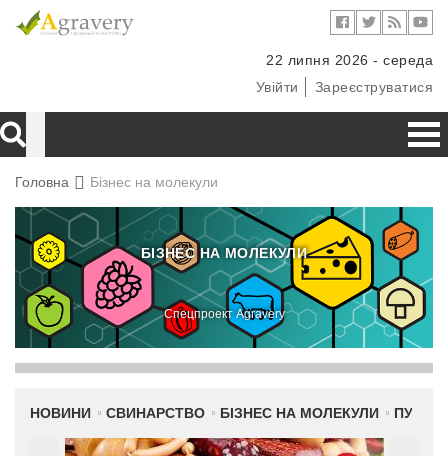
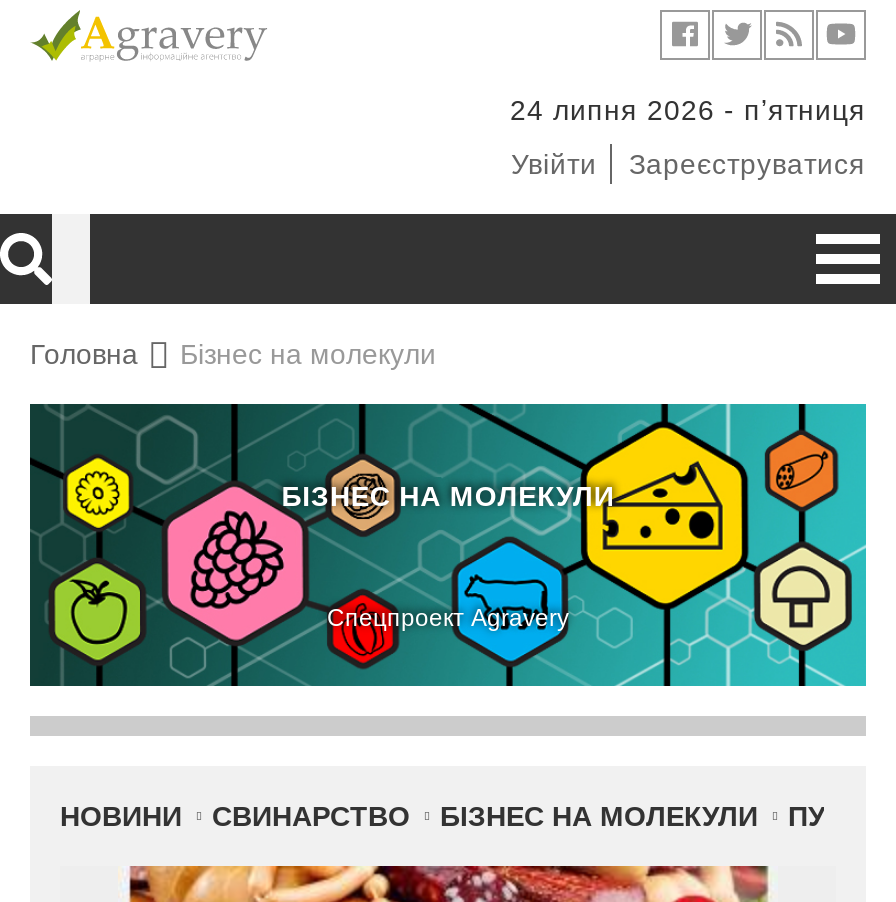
[266,52,433,68] 22 липня 2026 - середа -> [510,94,866,126] 24 липня 2026 - пʼятниця

